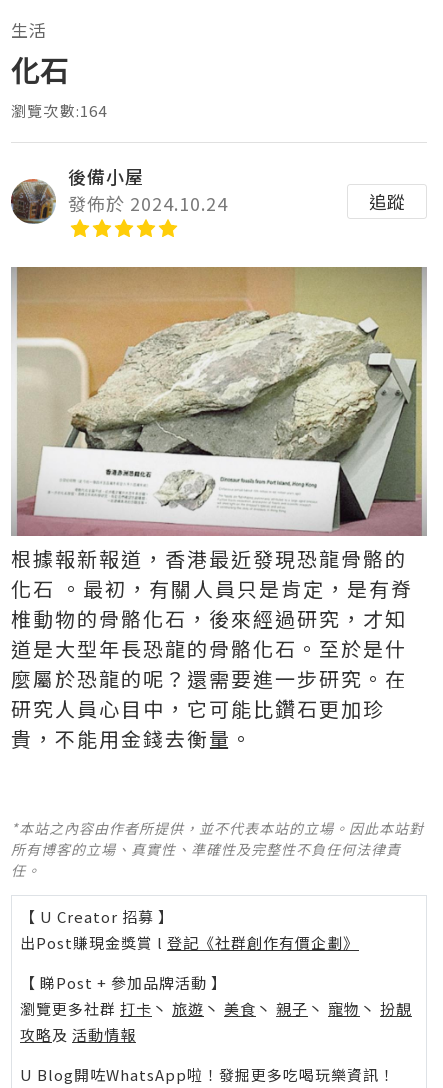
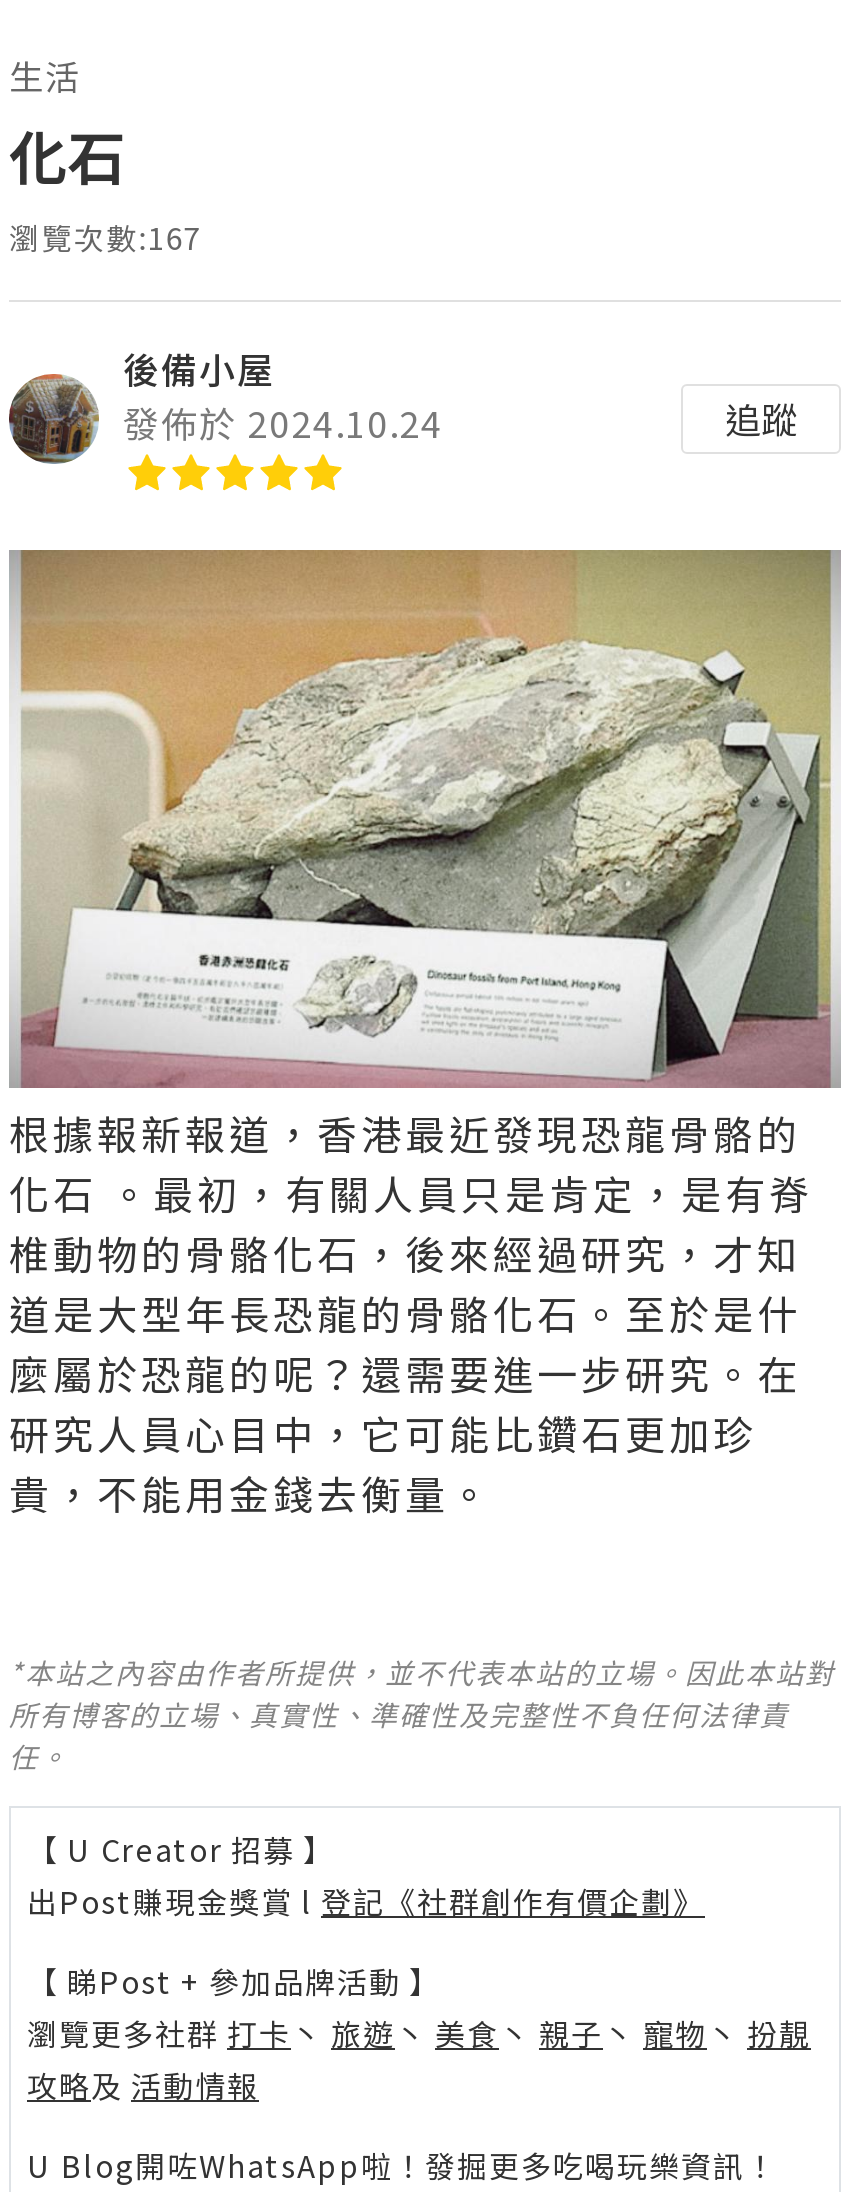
[11,100,108,121] 瀏覽次數:164 -> [9,216,202,258] 瀏覽次數:167

